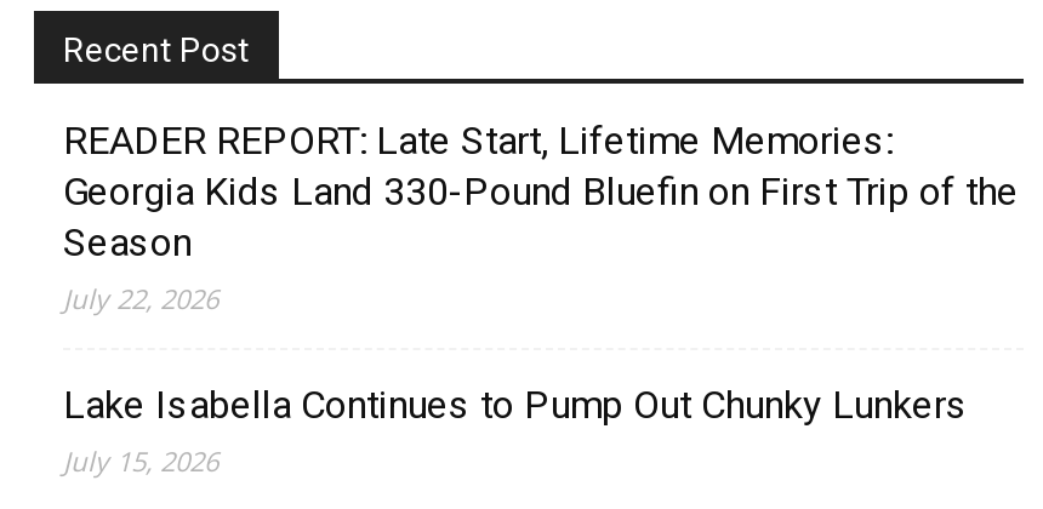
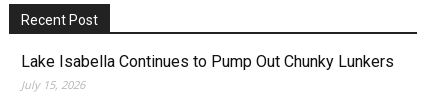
[63,117,1019,315] READER REPORT: Late Start, Lifetime Memories: | Georgia Kids Land 330-Pound Bluefin on First Trip of the | Season | July 22, 2026 -> none

